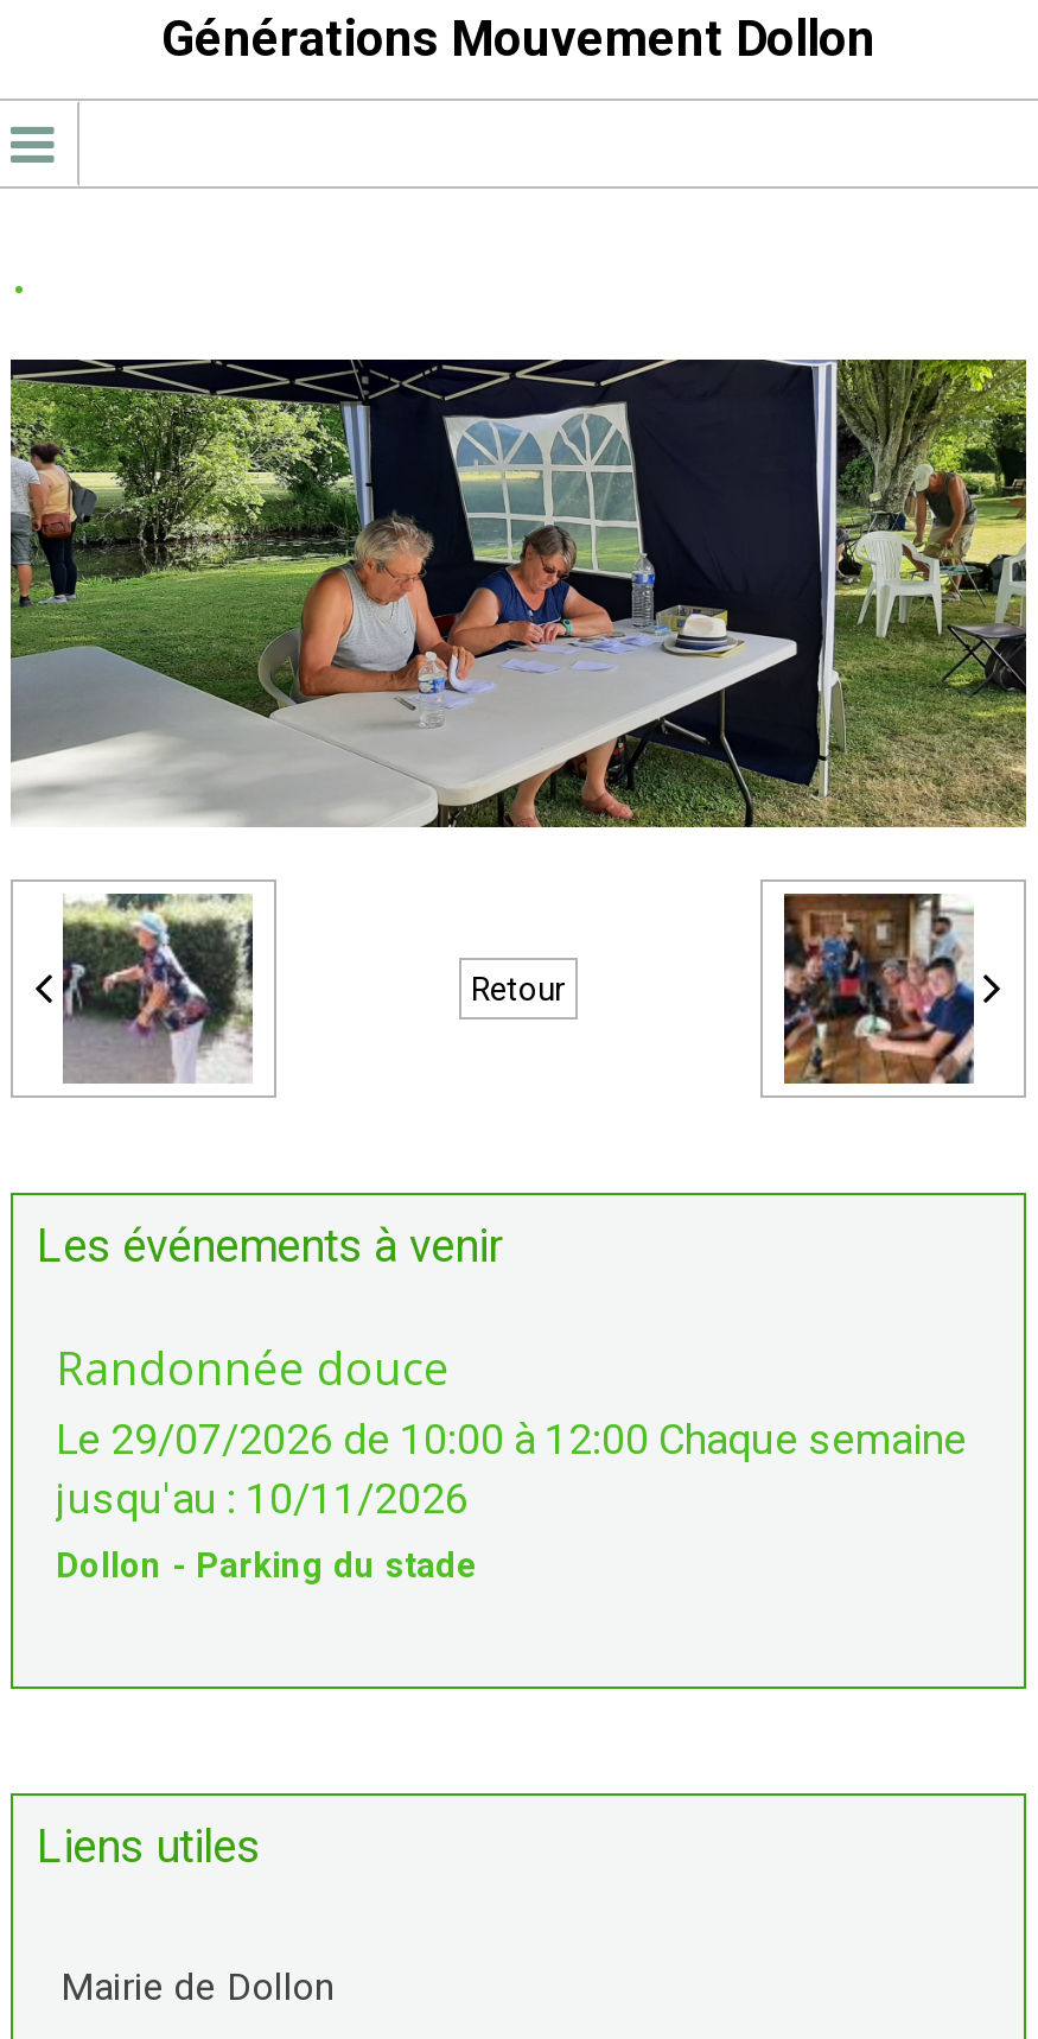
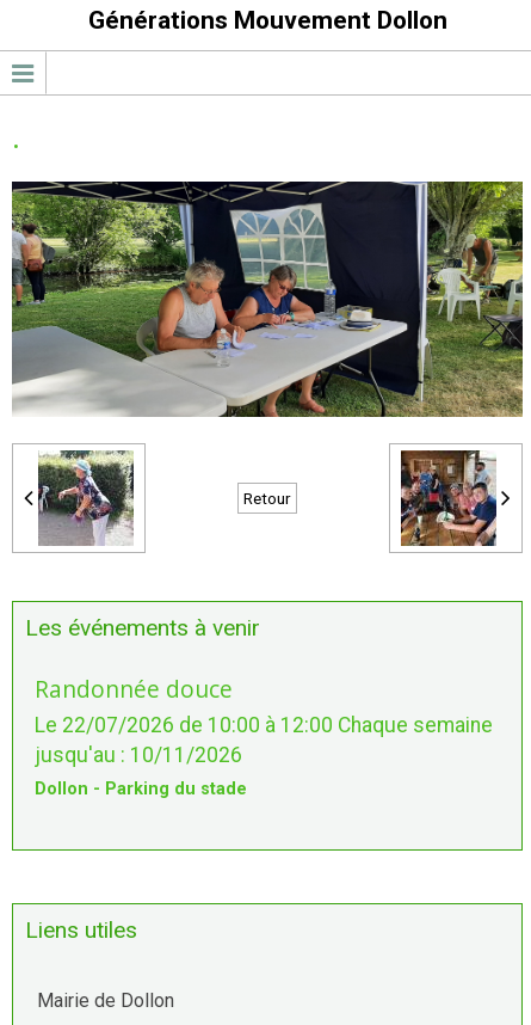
[56,1417,967,1464] Le 29/07/2026 de 10:00 à 12:00 Chaque semaine -> [35,714,493,737] Le 22/07/2026 de 10:00 à 12:00 Chaque semaine

